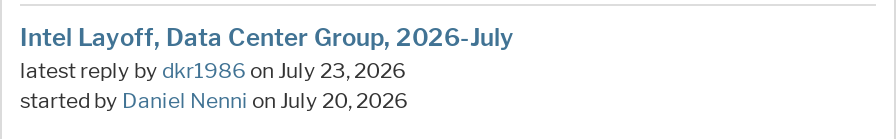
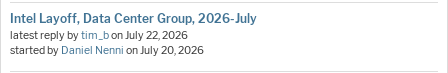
[20,59,406,85] latest reply by dkr1986 on July 23, 2026 -> [10,29,188,42] latest reply by tim_b on July 22, 2026

